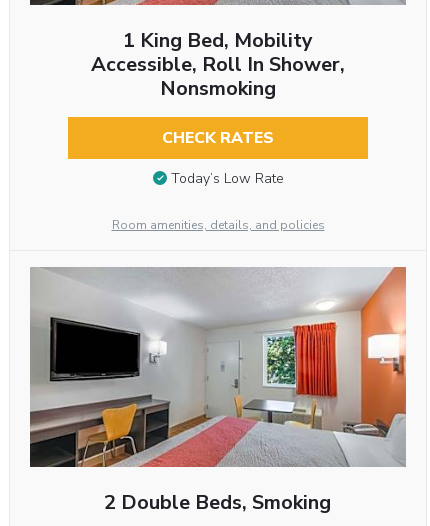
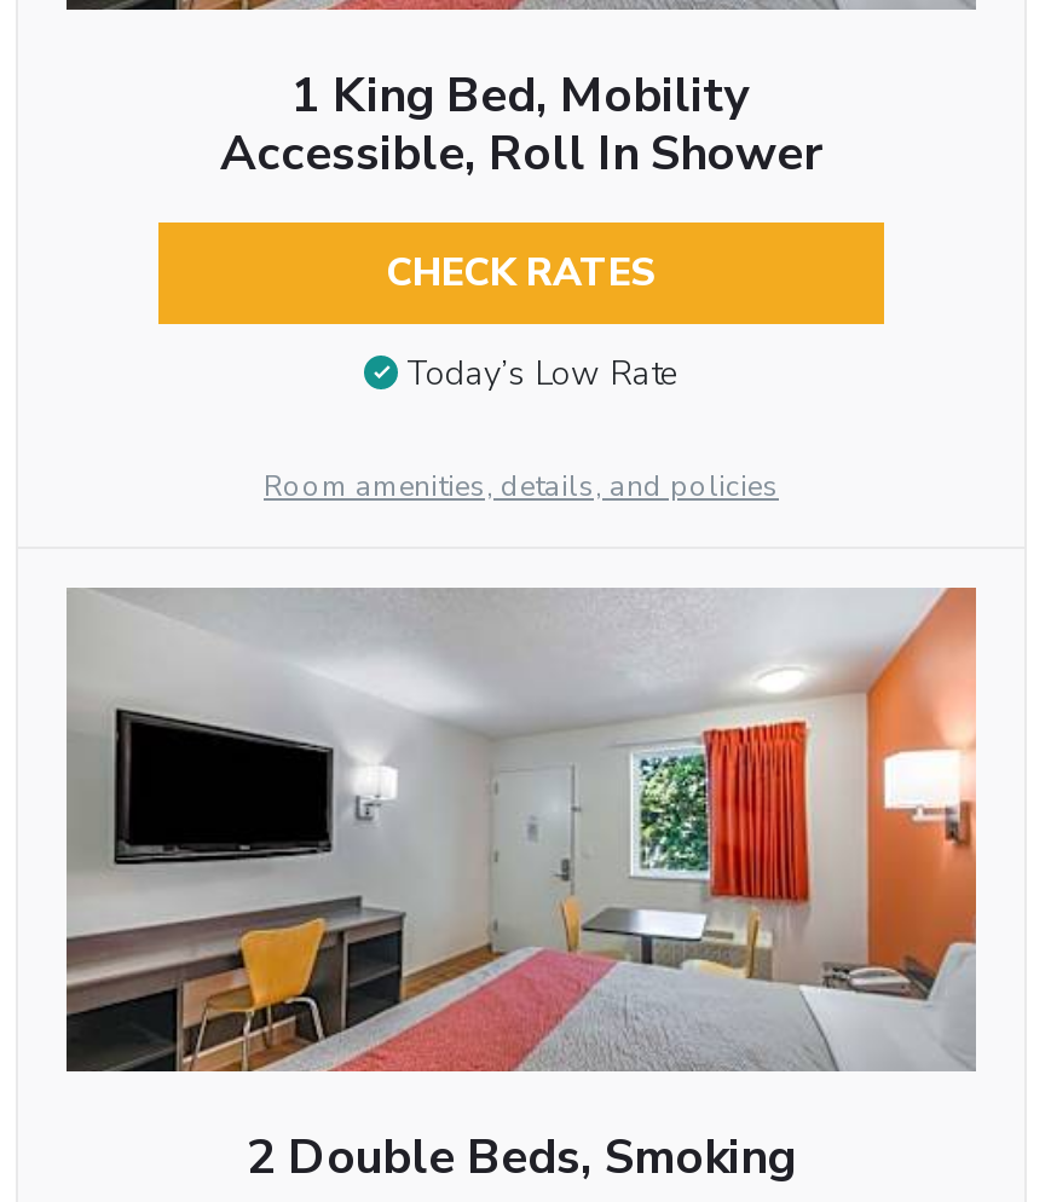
[91,51,345,102] Accessible, Roll In Shower, | Nonsmoking -> [220,122,822,188] Accessible, Roll In Shower

